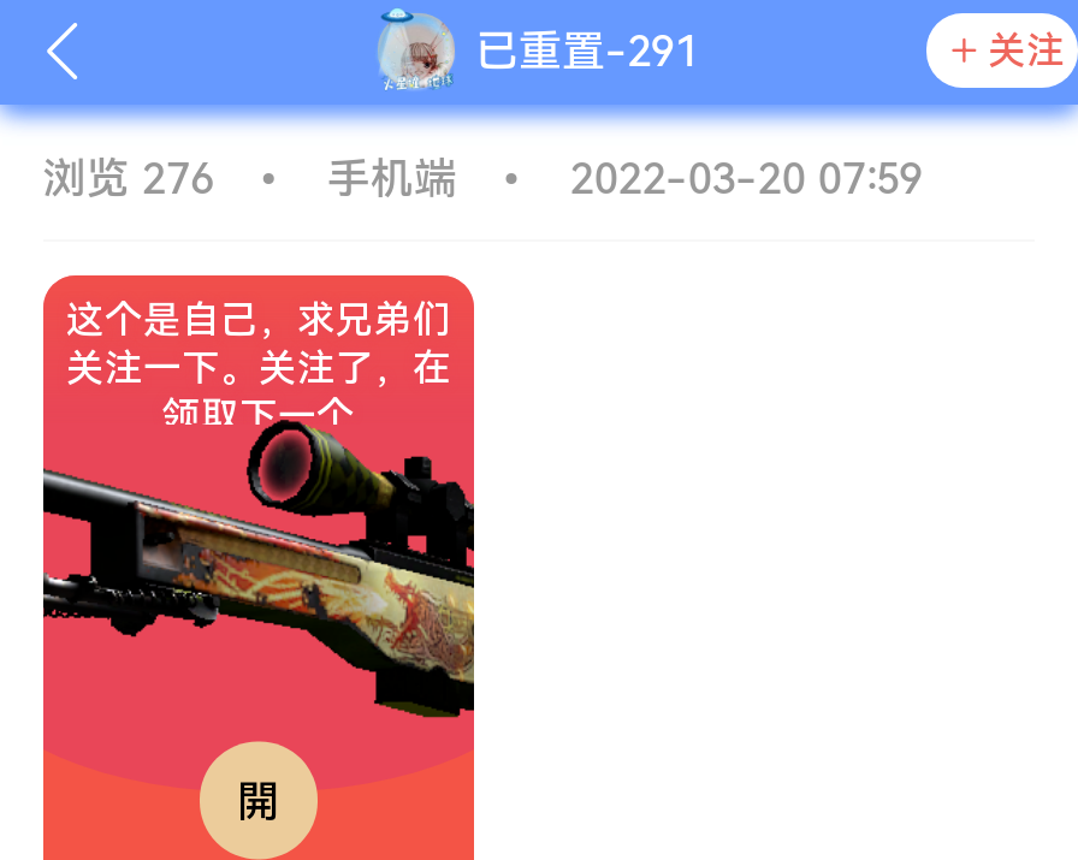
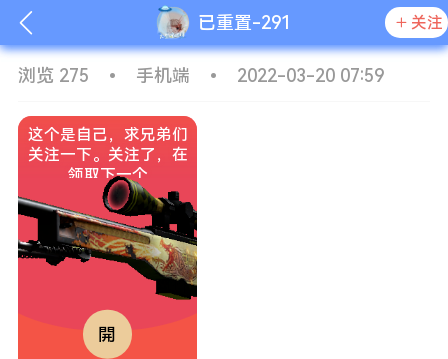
[43,152,214,203] 浏览 276 -> [18,65,89,86] 浏览 275

